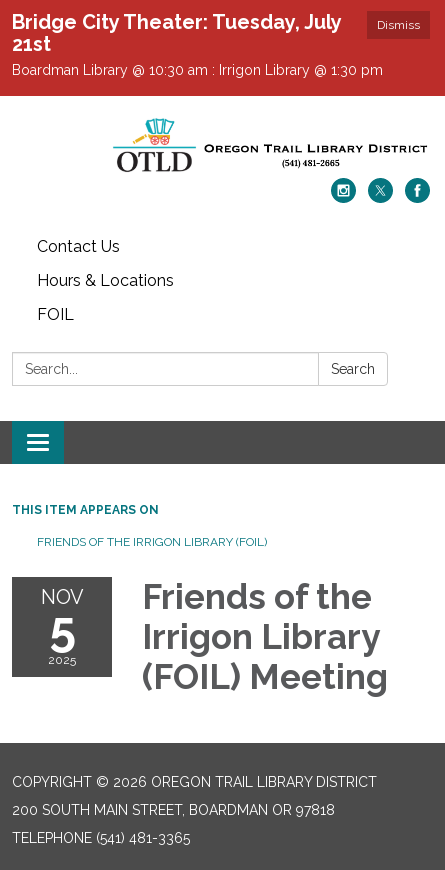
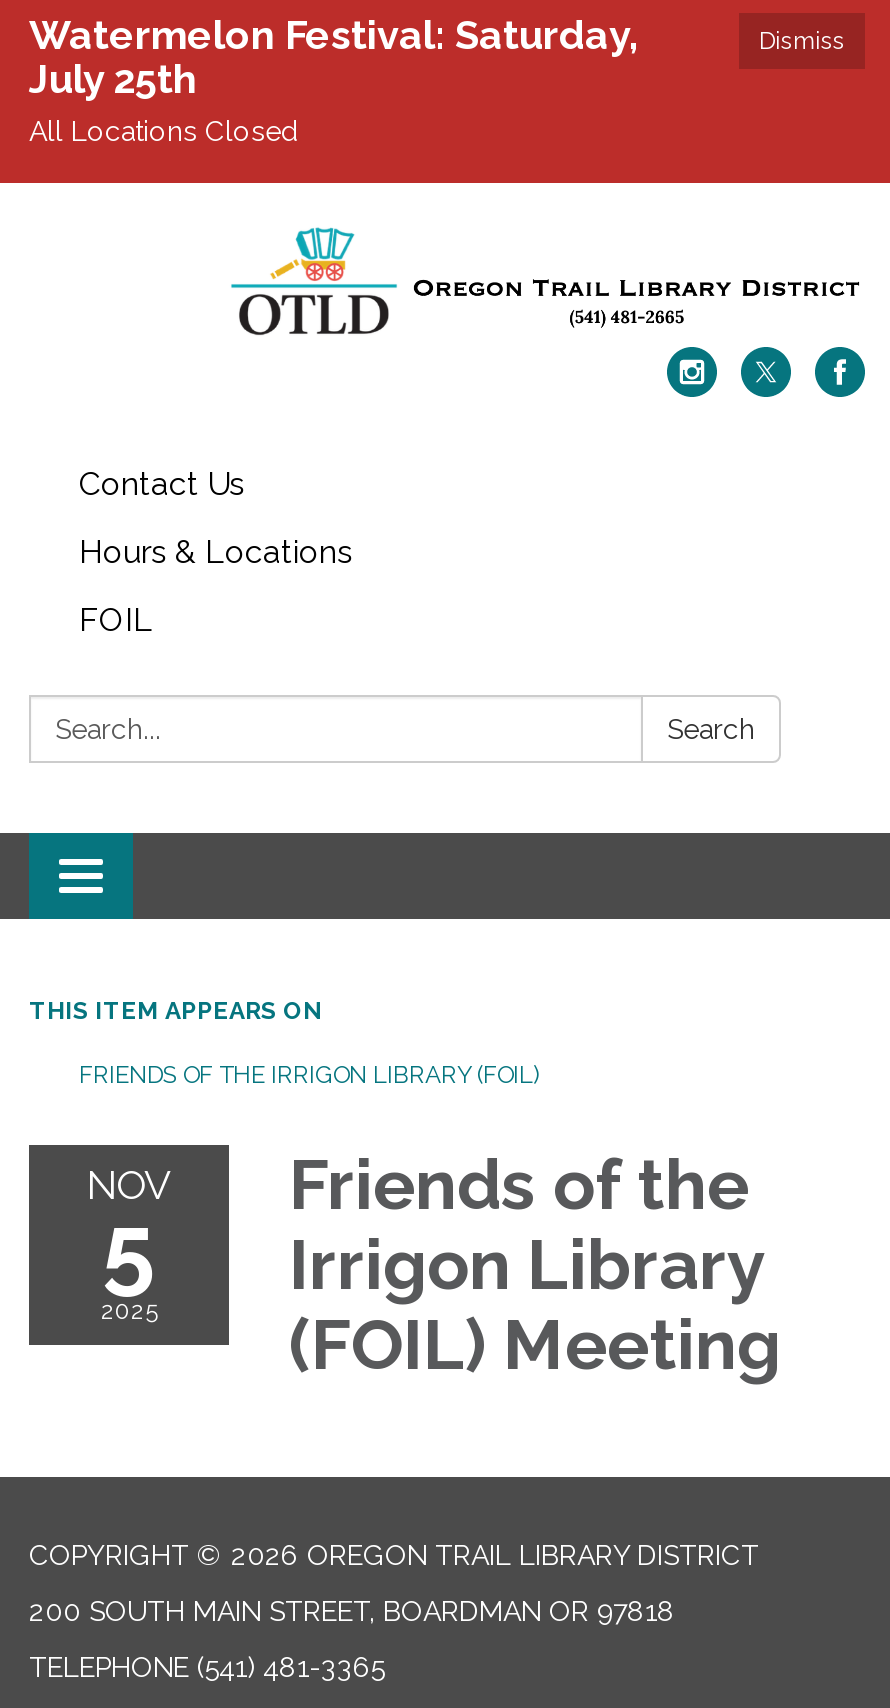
[12,10,383,78] Bridge City Theater: Tuesday, July | 21st | Boardman Library @ 10:30 am : Irrigon Library @ 1:30 pm -> [29,11,639,147] Watermelon Festival: Saturday, | July 25th | All Locations Closed

